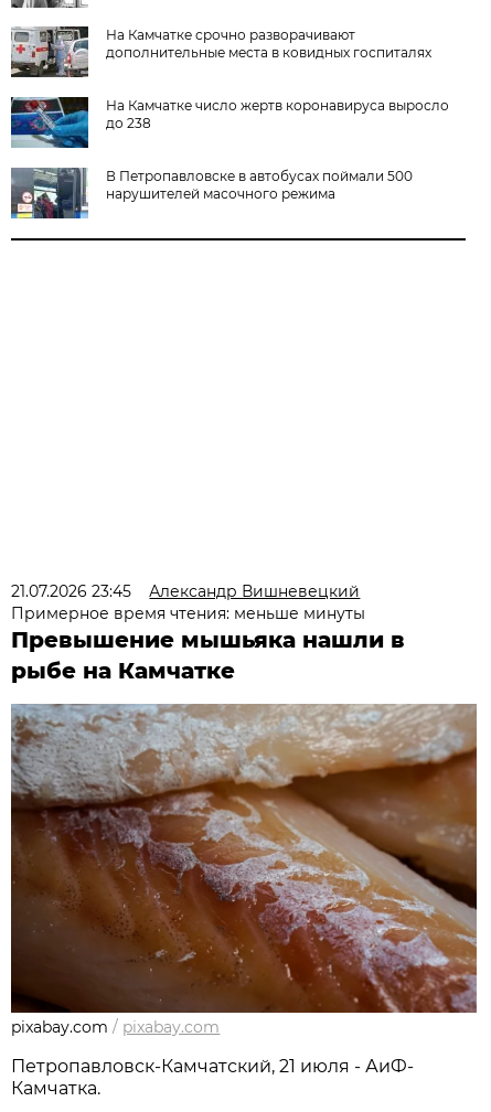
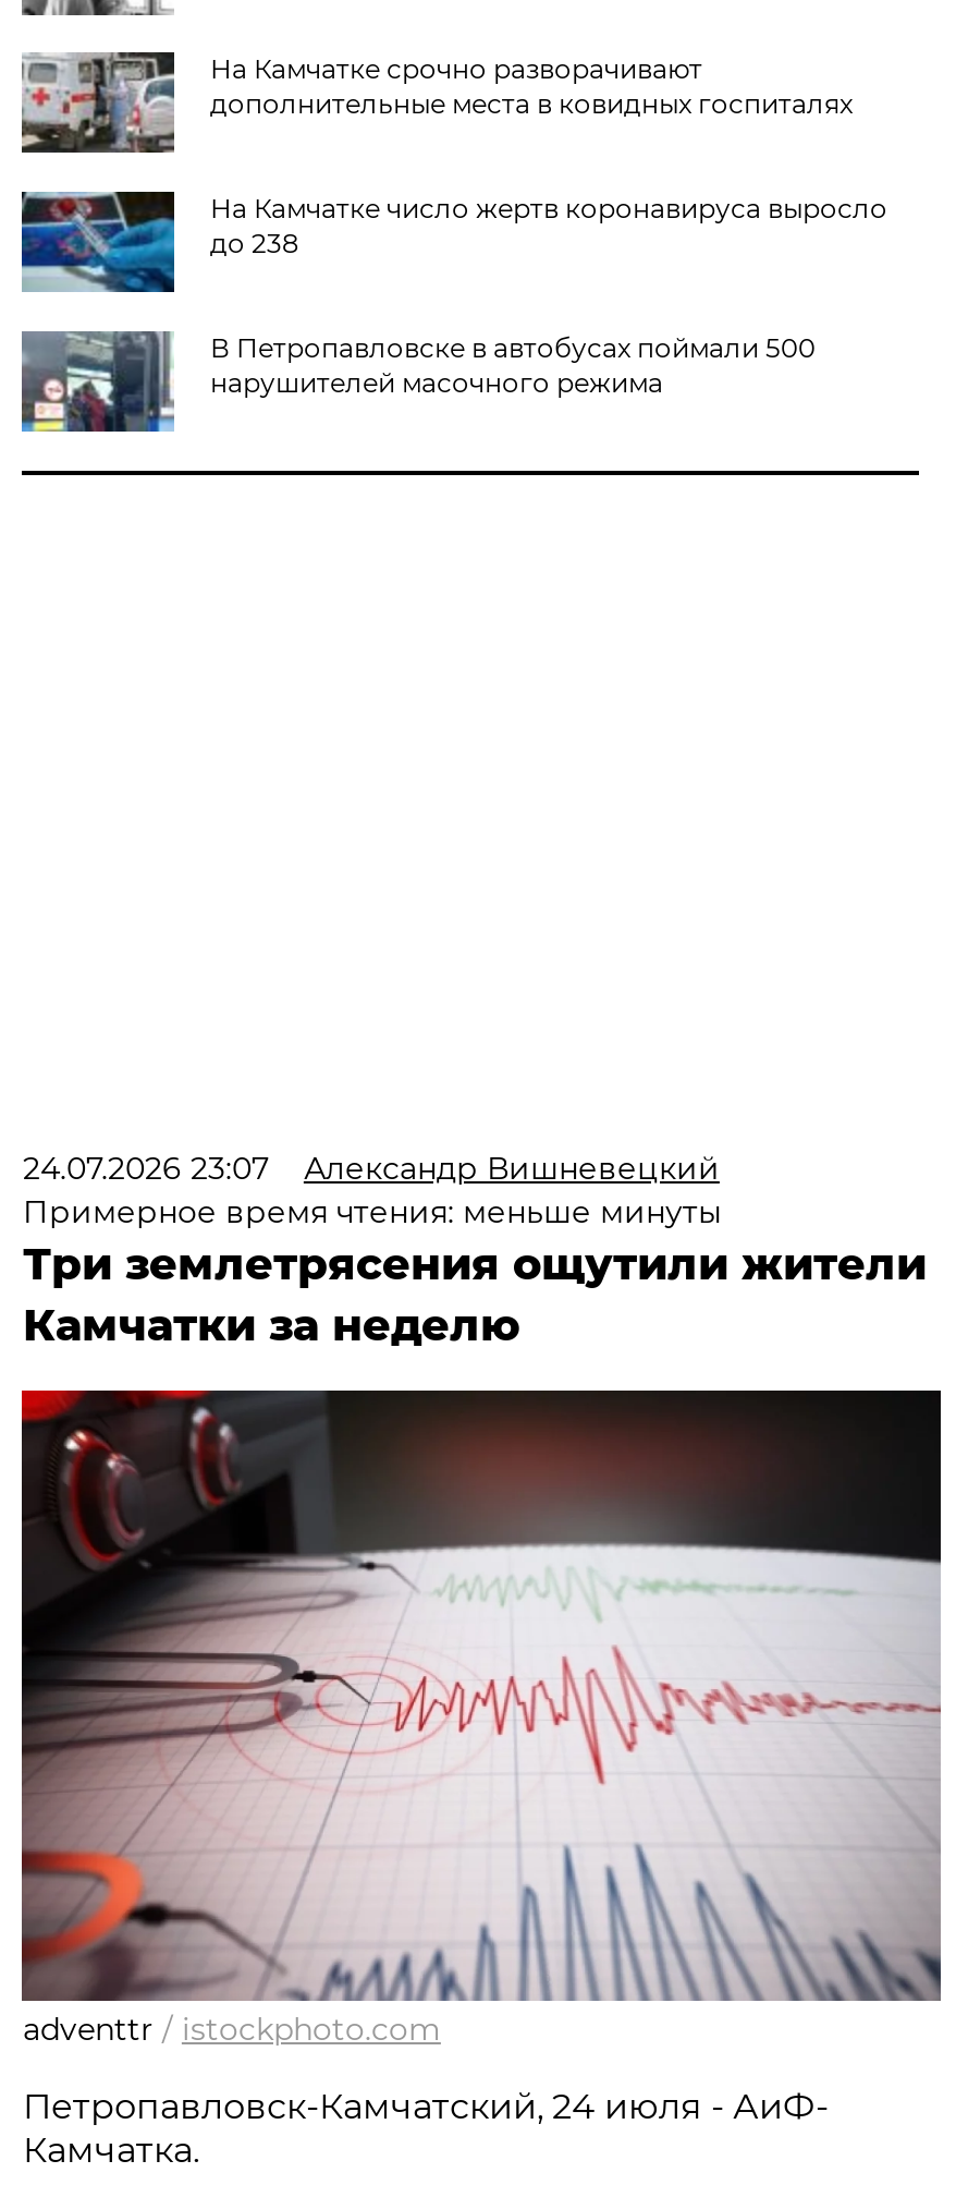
[11,581,360,601] 21.07.2026 23:45 Александр Вишневецкий -> [23,1149,720,1188] 24.07.2026 23:07 Александр Вишневецкий
[11,627,405,684] Превышение мышьяка нашли в | рыбе на Камчатке -> [23,1238,926,1351] Три землетрясения ощутили жители | Камчатки за неделю
[10,703,478,1037] [image] | pixabay.com / pixabay.com -> [20,1388,943,2049] [image] | adventtr / istockphoto.com
[11,1056,414,1077] Петропавловск-Камчатский, 21 июля - АиФ- -> [23,2086,828,2127] Петропавловск-Камчатский, 24 июля - АиФ-

